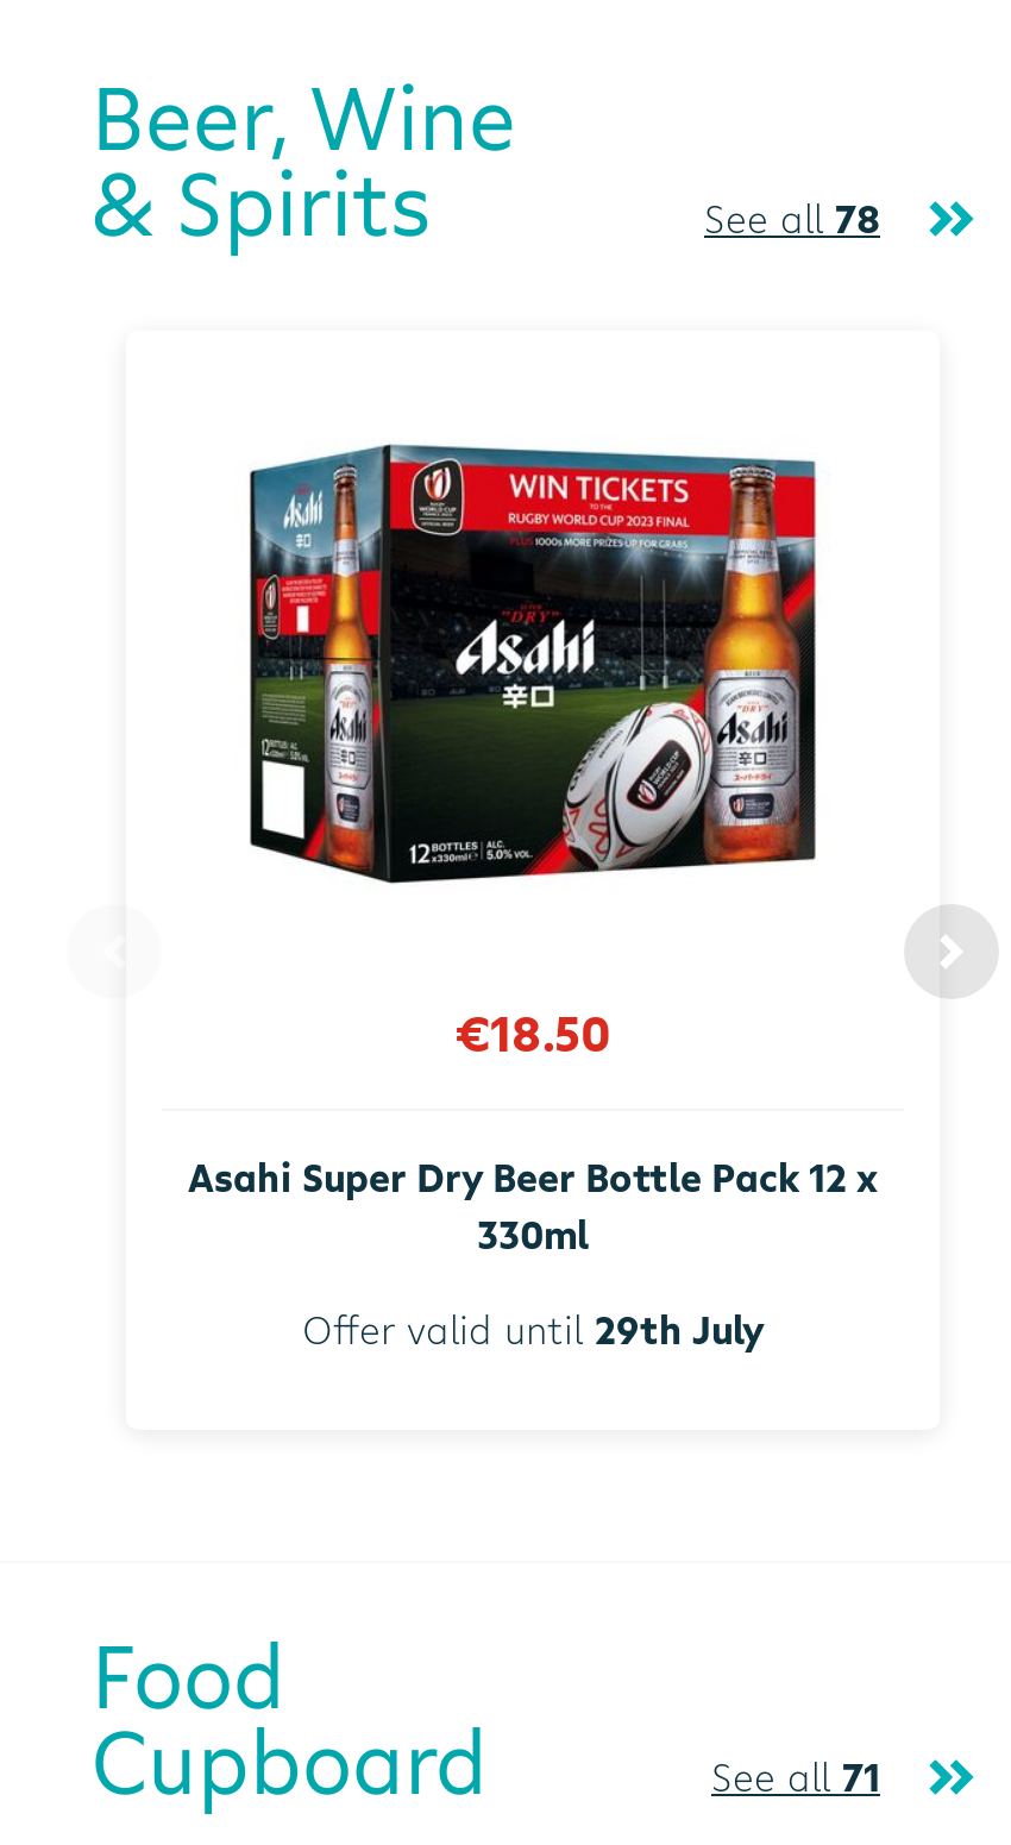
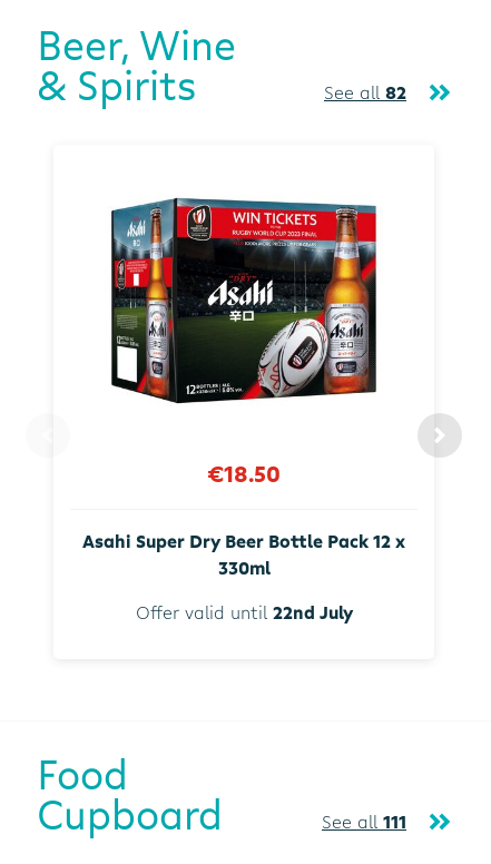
[704,193,880,245] See all 78 -> [324,80,406,105] See all 82
[302,1303,764,1355] Offer valid until 29th July -> [135,600,352,624] Offer valid until 22nd July
[711,1750,880,1802] See all 71 -> [322,809,406,833] See all 111

